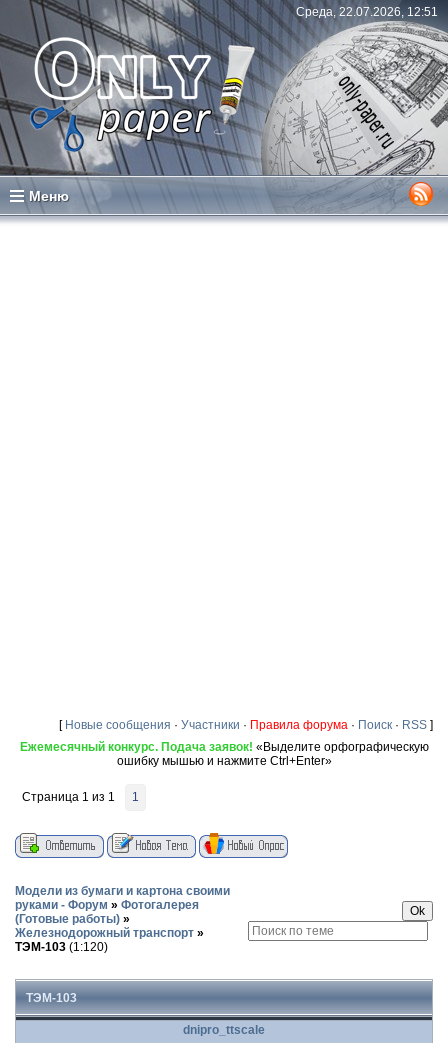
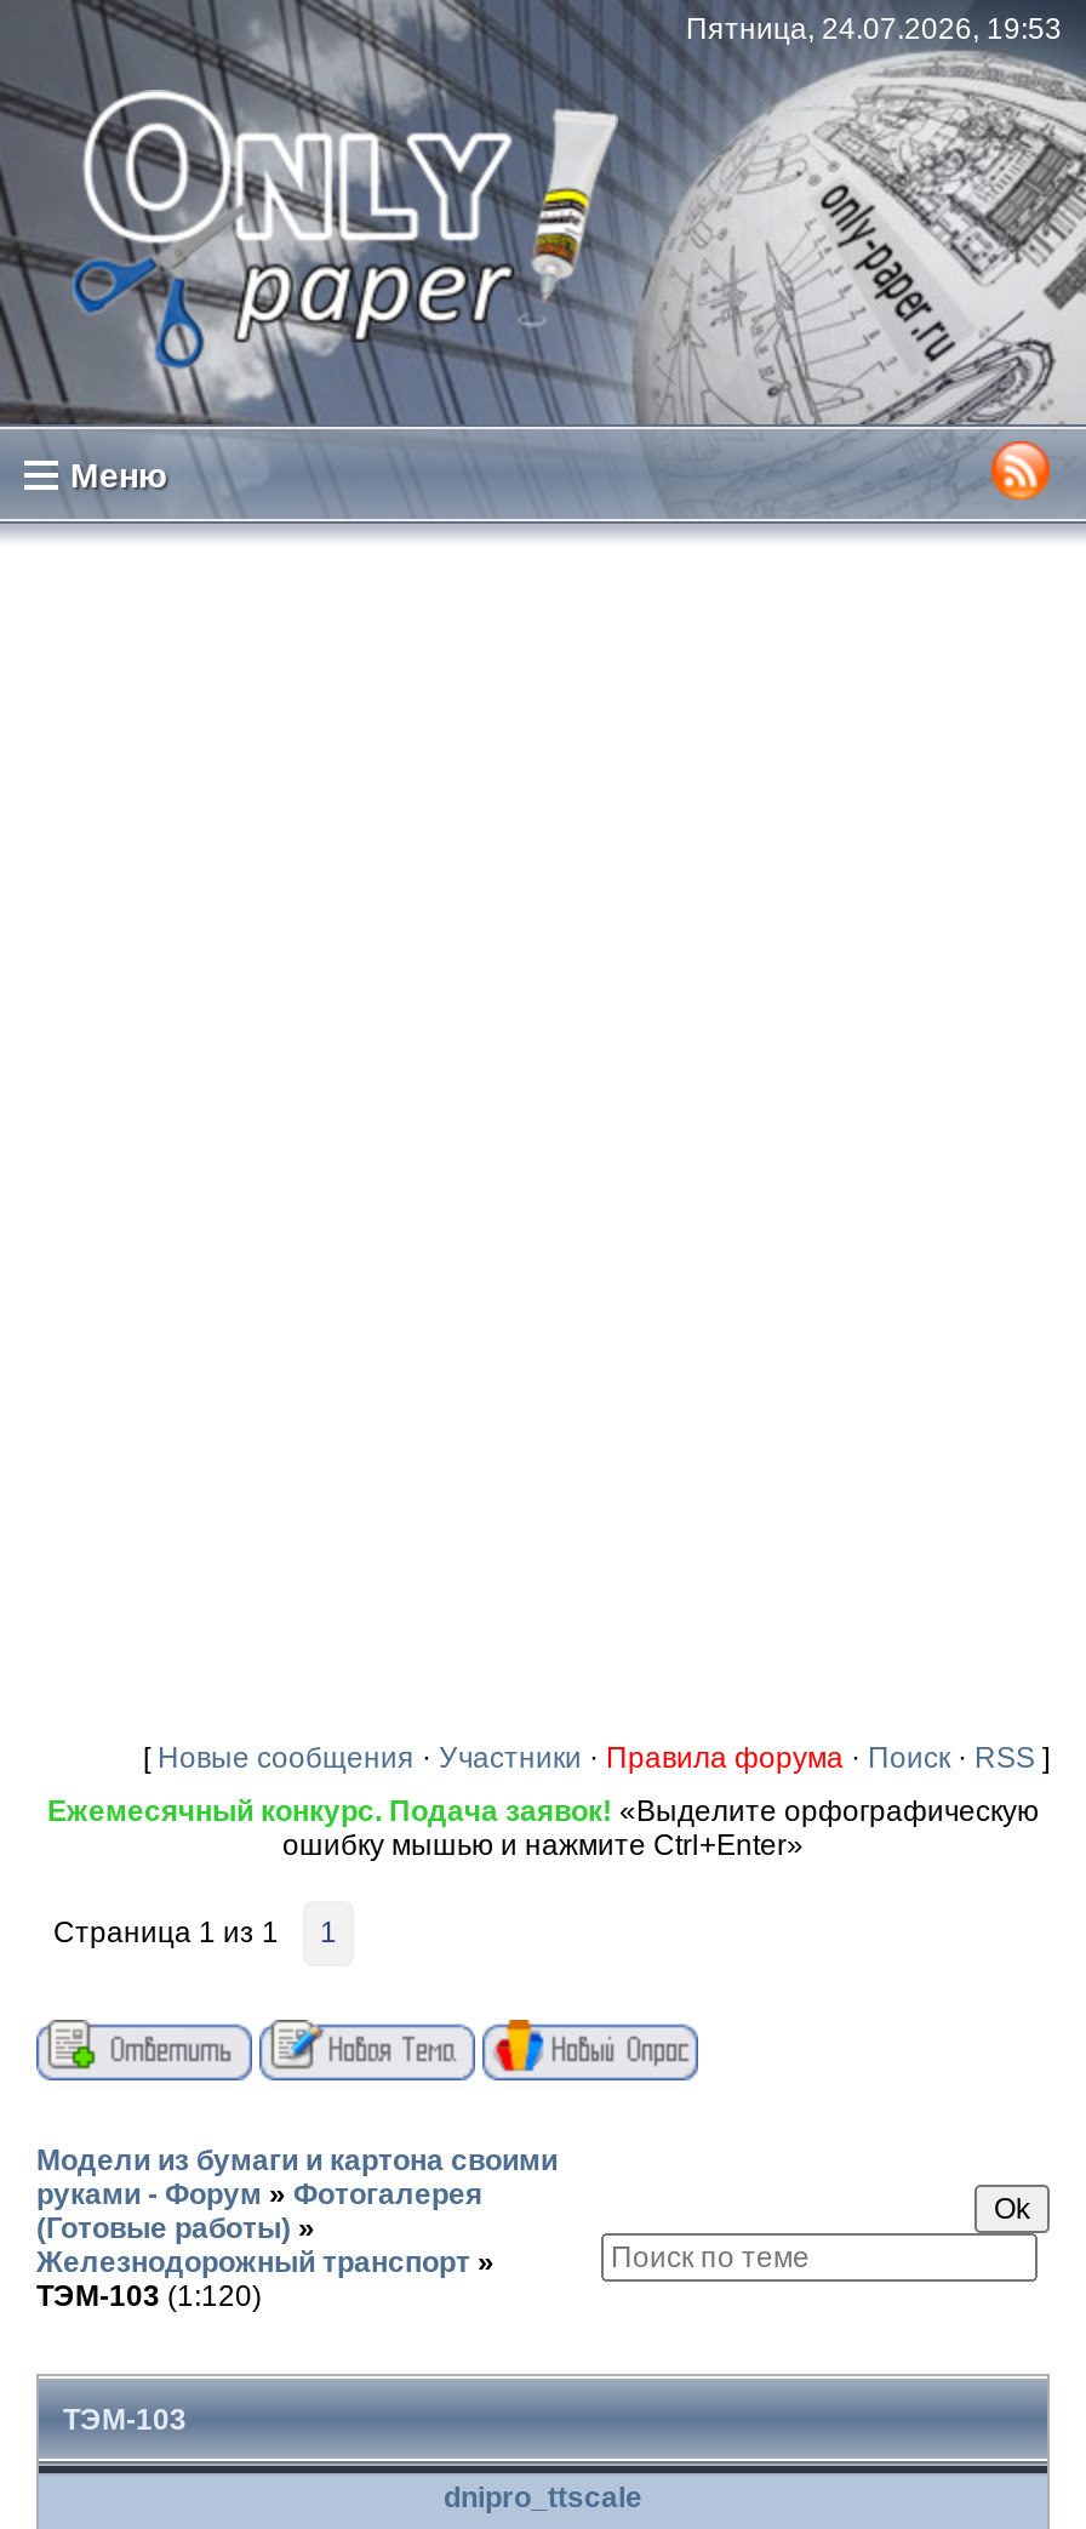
[296,5,438,19] Среда, 22.07.2026, 12:51 -> [686,12,1062,46] Пятница, 24.07.2026, 19:53

